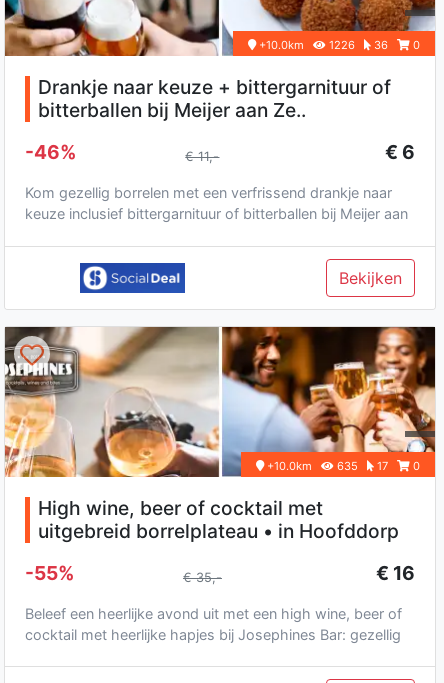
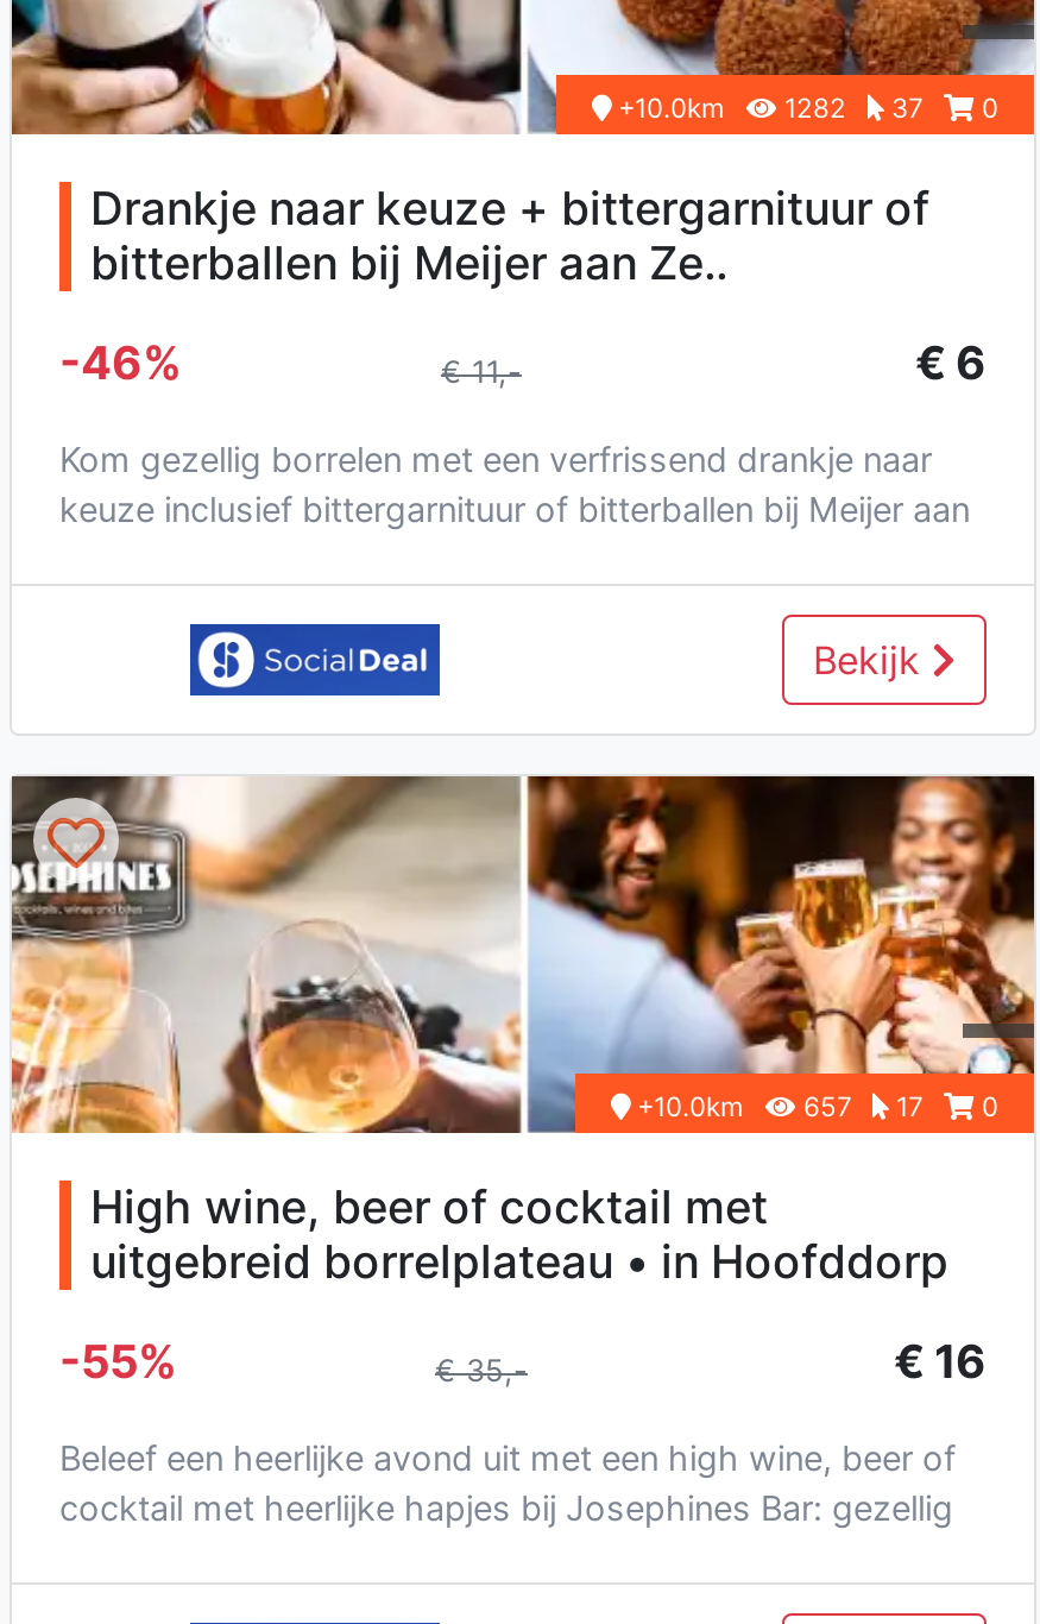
[326,38,397,52] 1226 36 -> [777,91,944,124] 1282 37
[339,268,402,288] Bekijken -> [813,636,932,684] Bekijk
[334,459,397,473] 635 17 -> [796,1090,944,1124] 657 17

